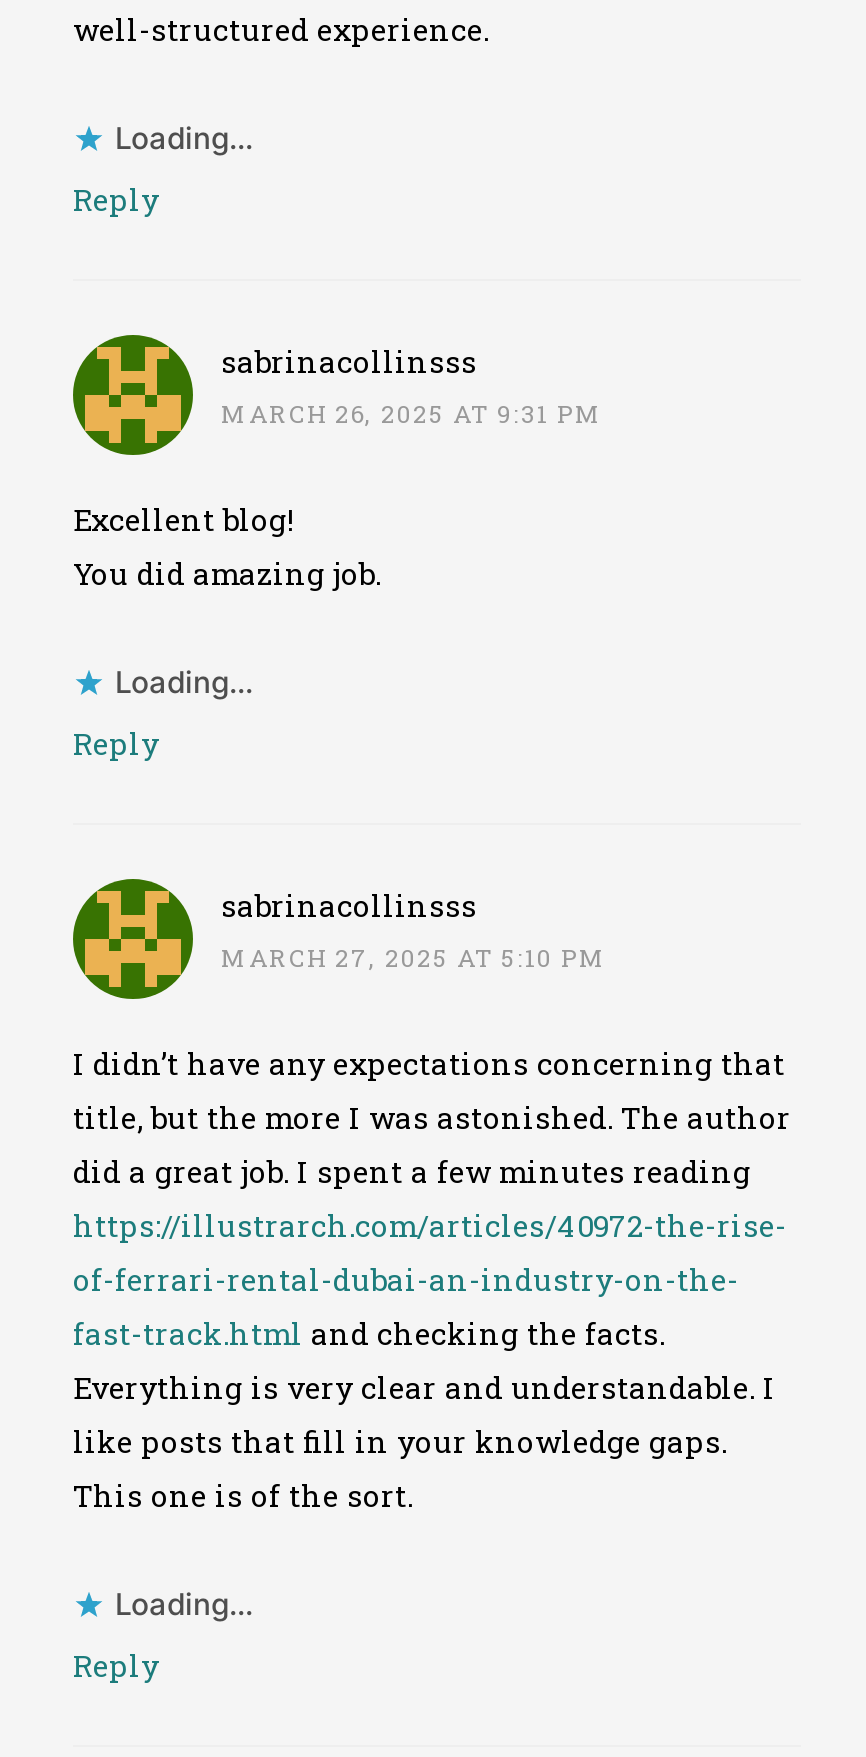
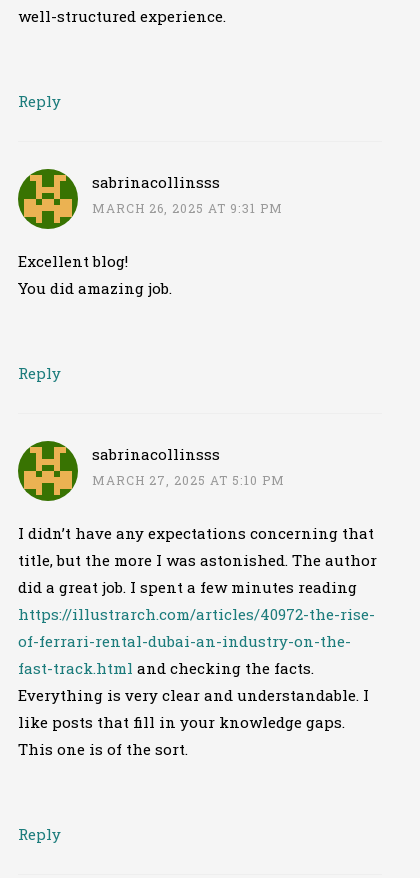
[115,119,253,157] Loading... -> none
[115,663,253,701] Loading... -> none
[115,1585,253,1623] Loading... -> none

